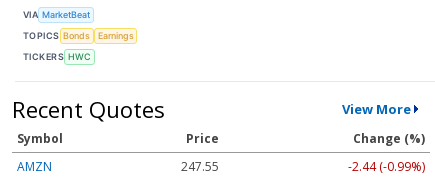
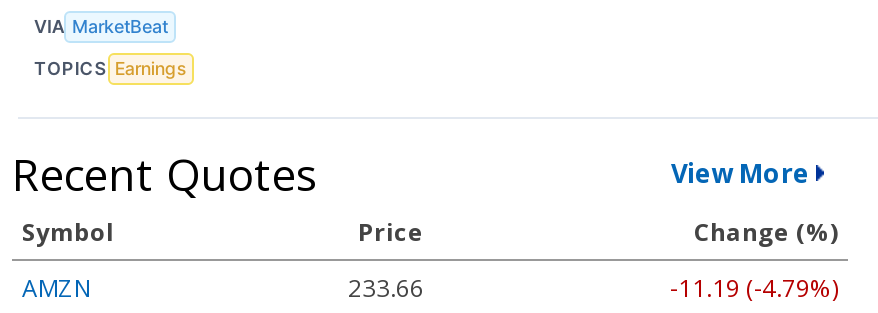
[23,30,134,62] TOPICS Bonds | Earnings | TICKERS HWC -> [34,58,187,80] TOPICS Earnings
[181,157,219,174] 247.55 -> [348,270,424,304] 233.66
[348,157,425,174] -2.44 (-0.99%) -> [670,270,838,304] -11.19 (-4.79%)

